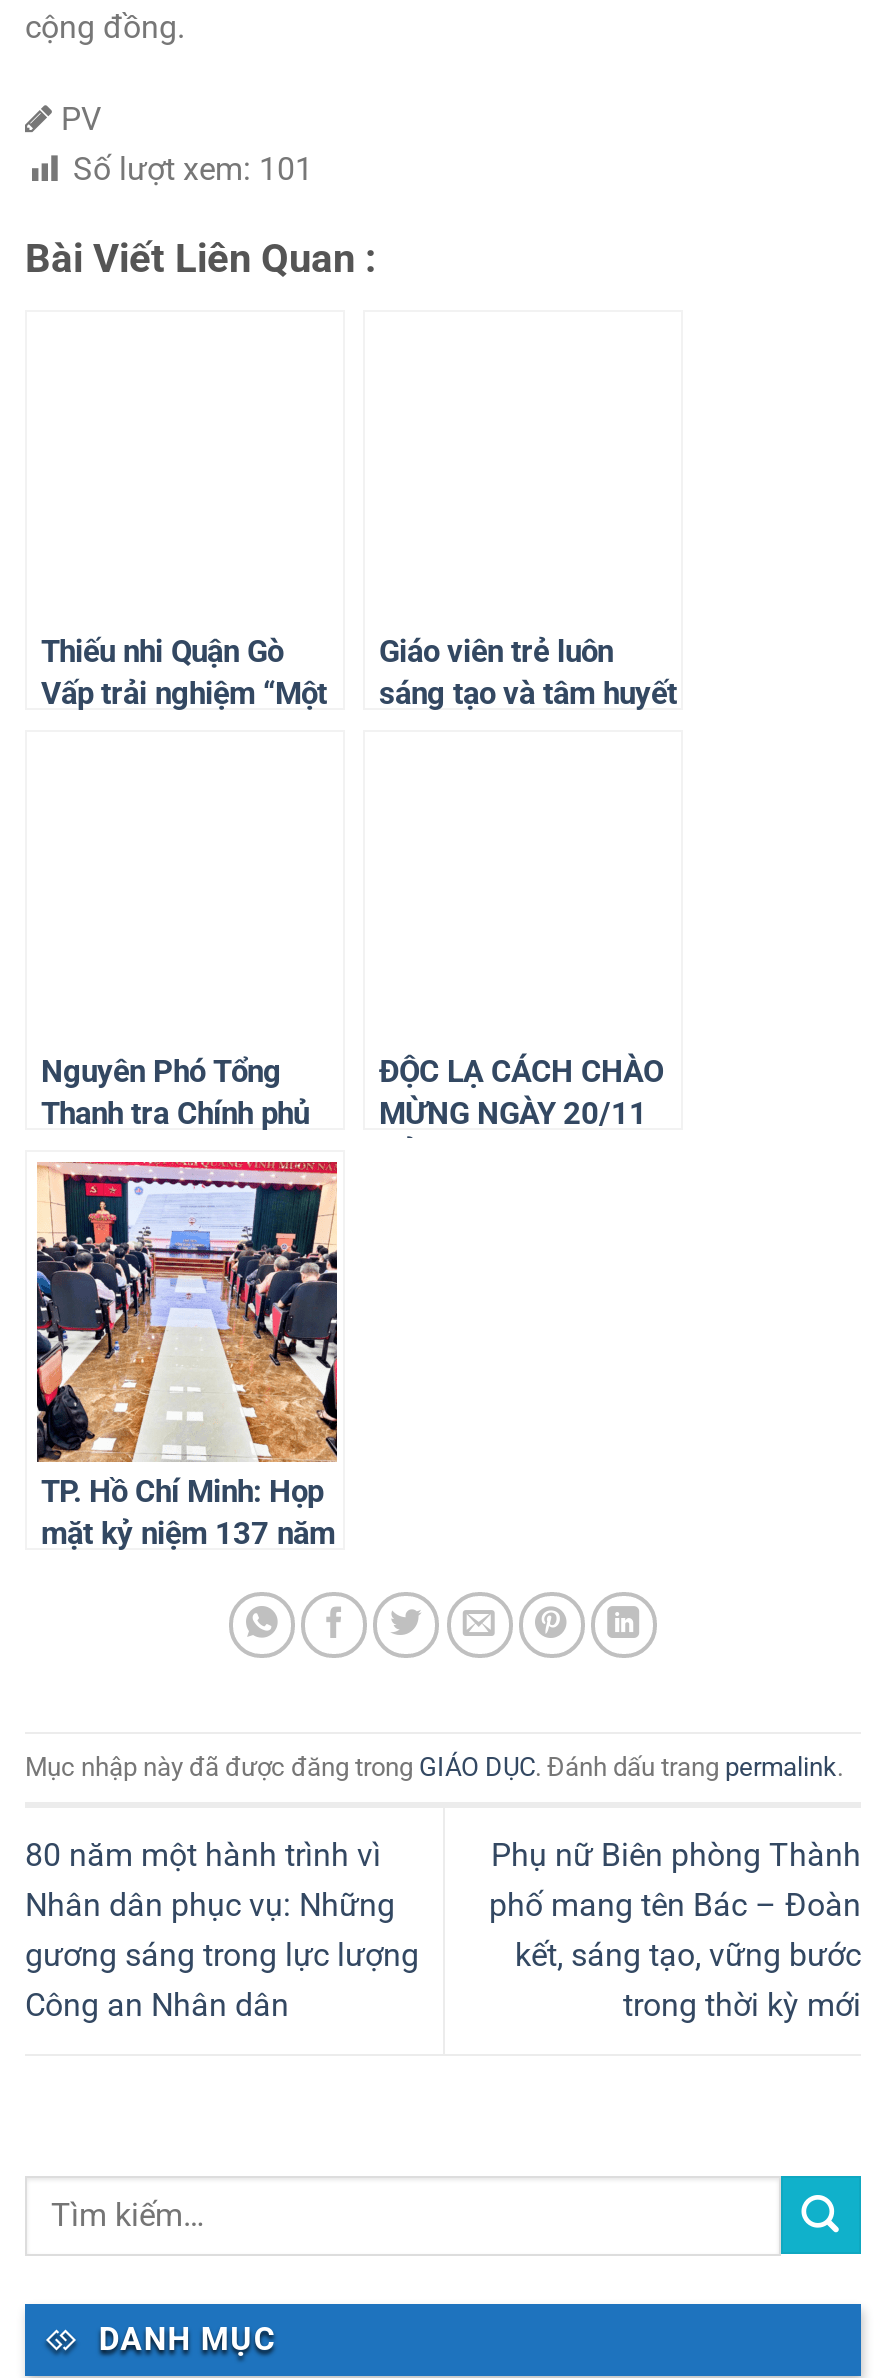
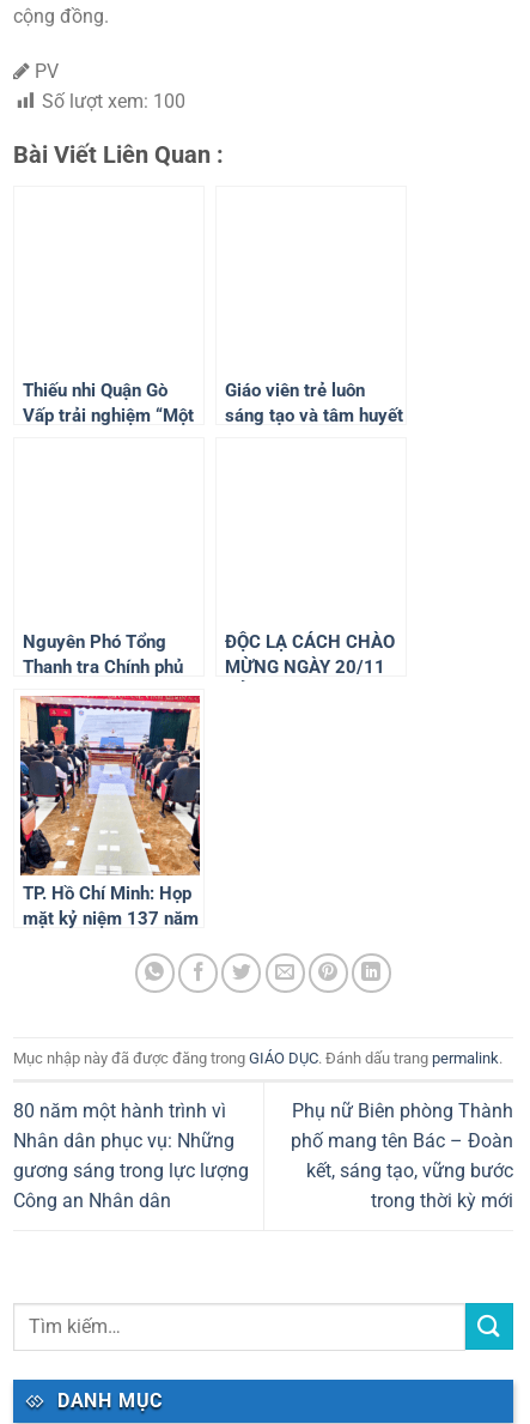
[73,150,313,188] Số lượt xem: 101 -> [42,90,185,113] Số lượt xem: 100

